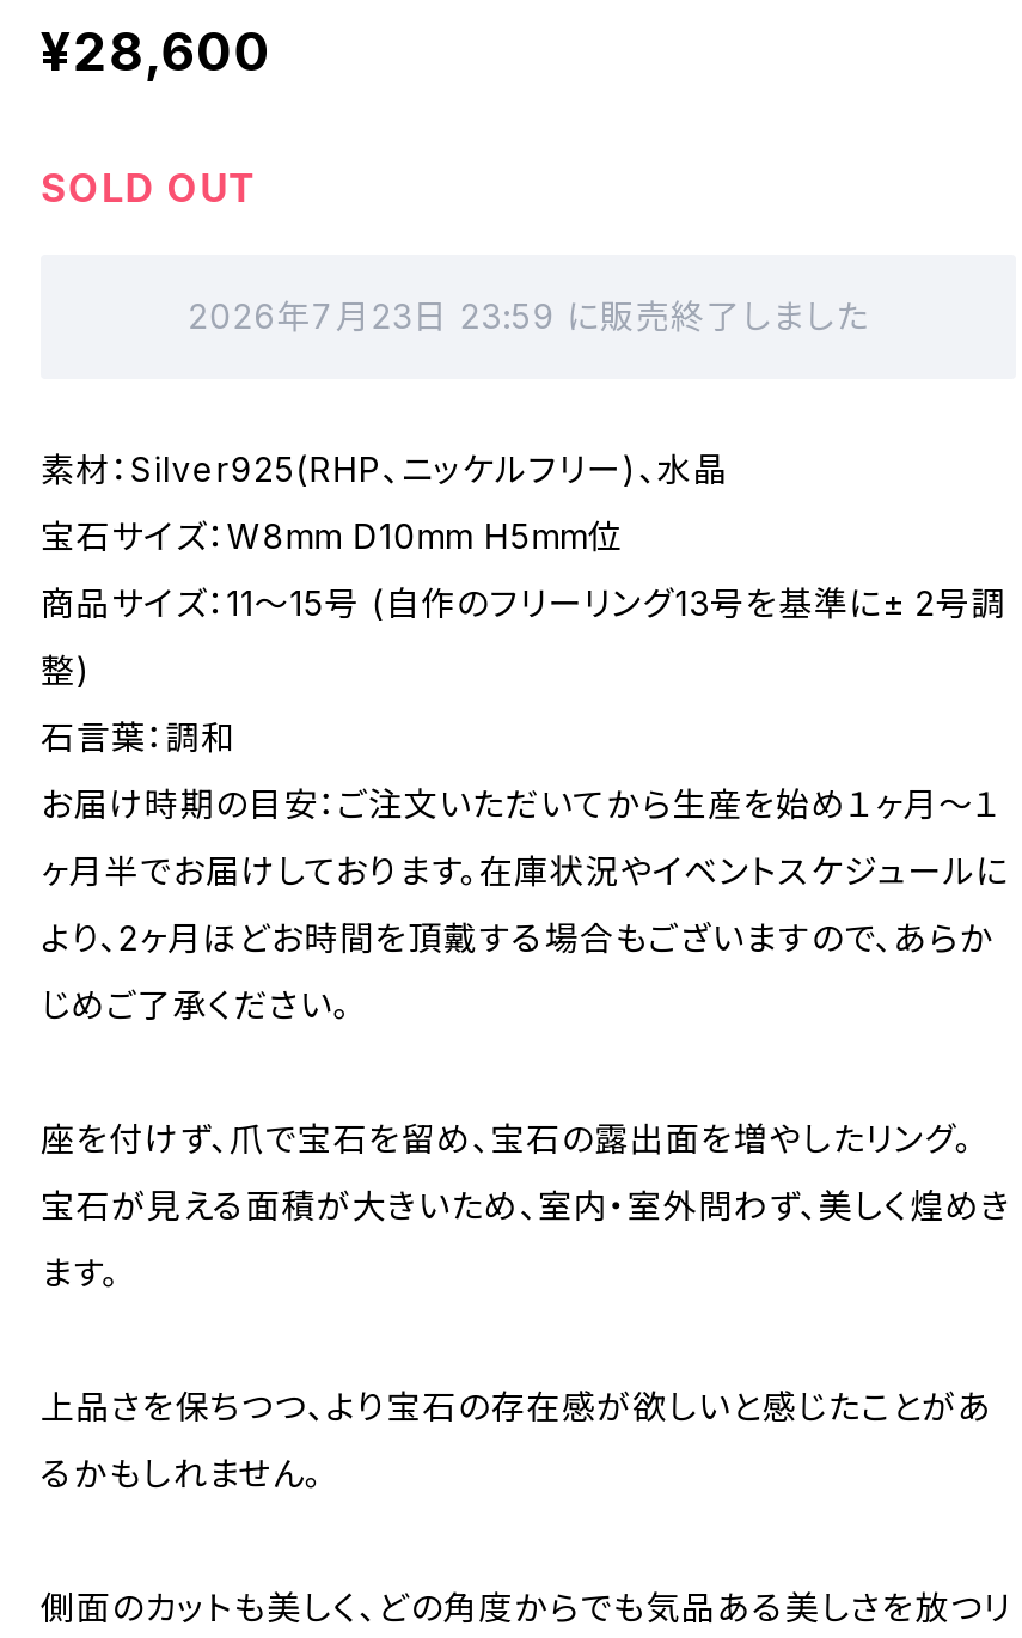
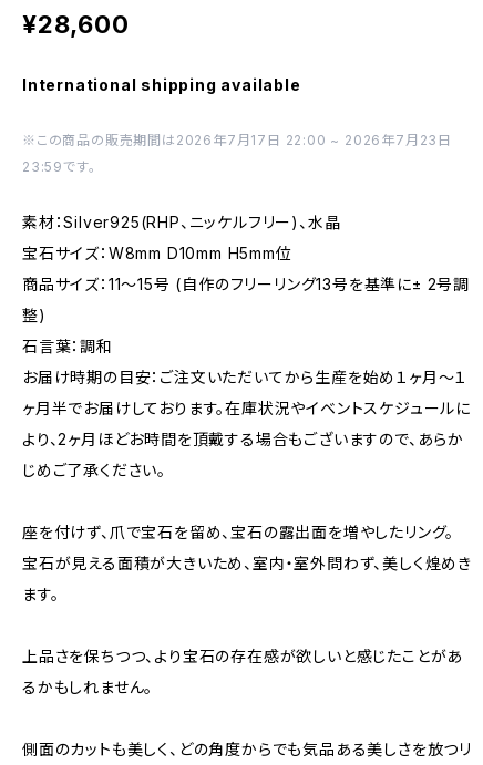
[41,164,869,336] SOLD OUT | 2026年7月23日 23:59 に販売終了しました -> [22,75,452,175] International shipping available | ※この商品の販売期間は2026年7月17日 22:00 ~ 2026年7月23日 | 23:59です。

